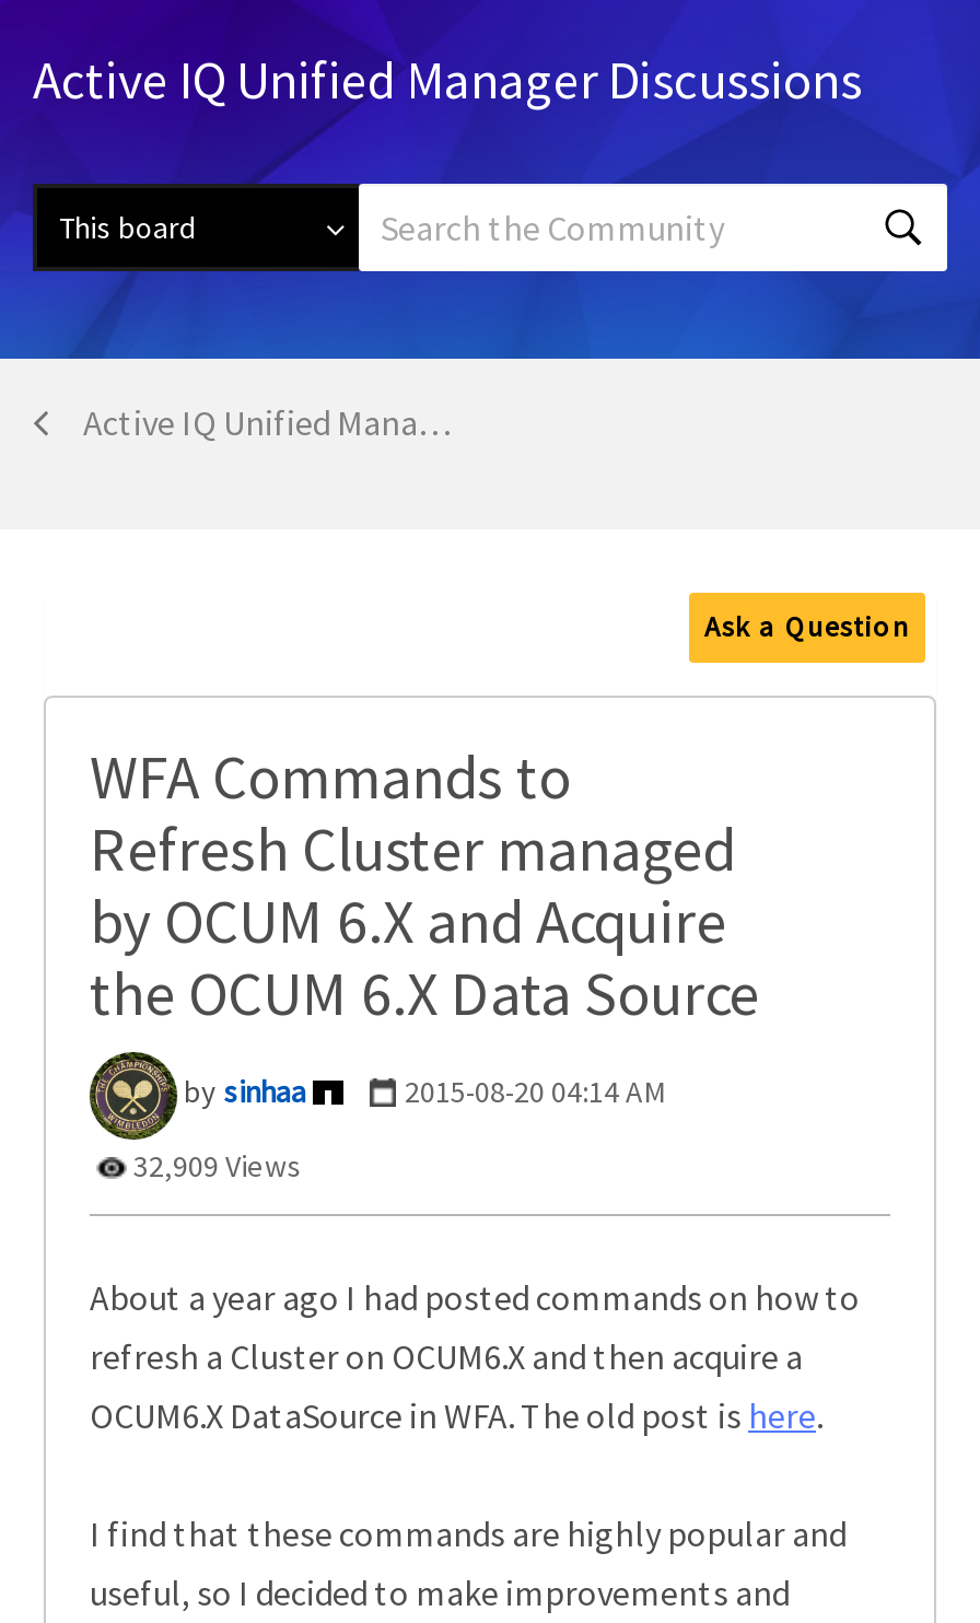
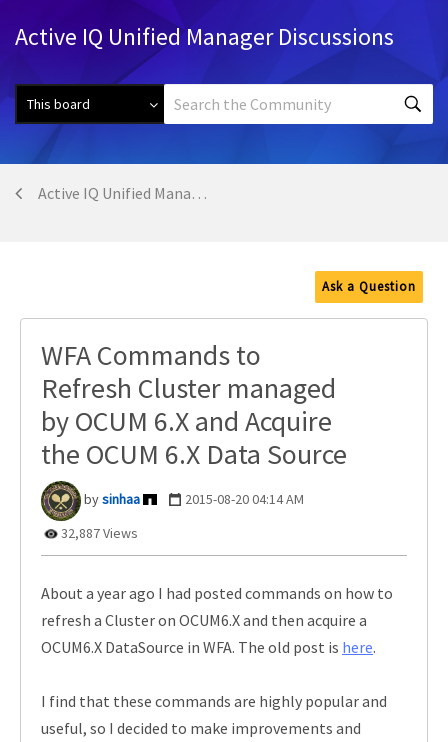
[127,1146,302,1186] 32,909 Views -> [58,524,138,542] 32,887 Views

